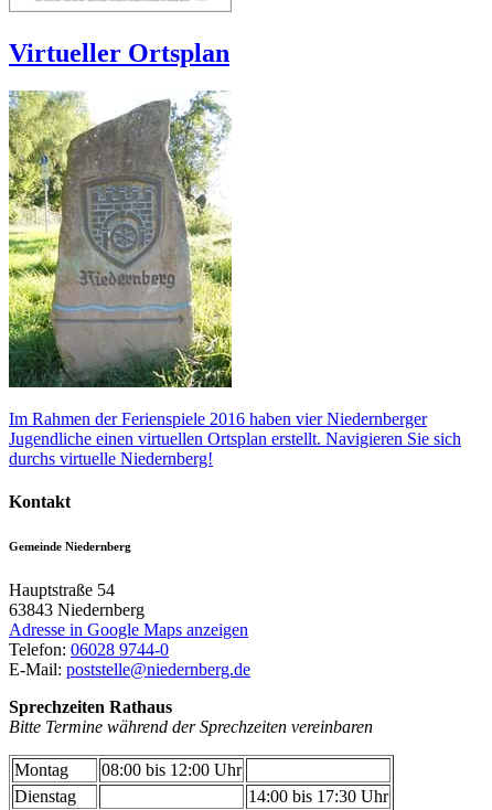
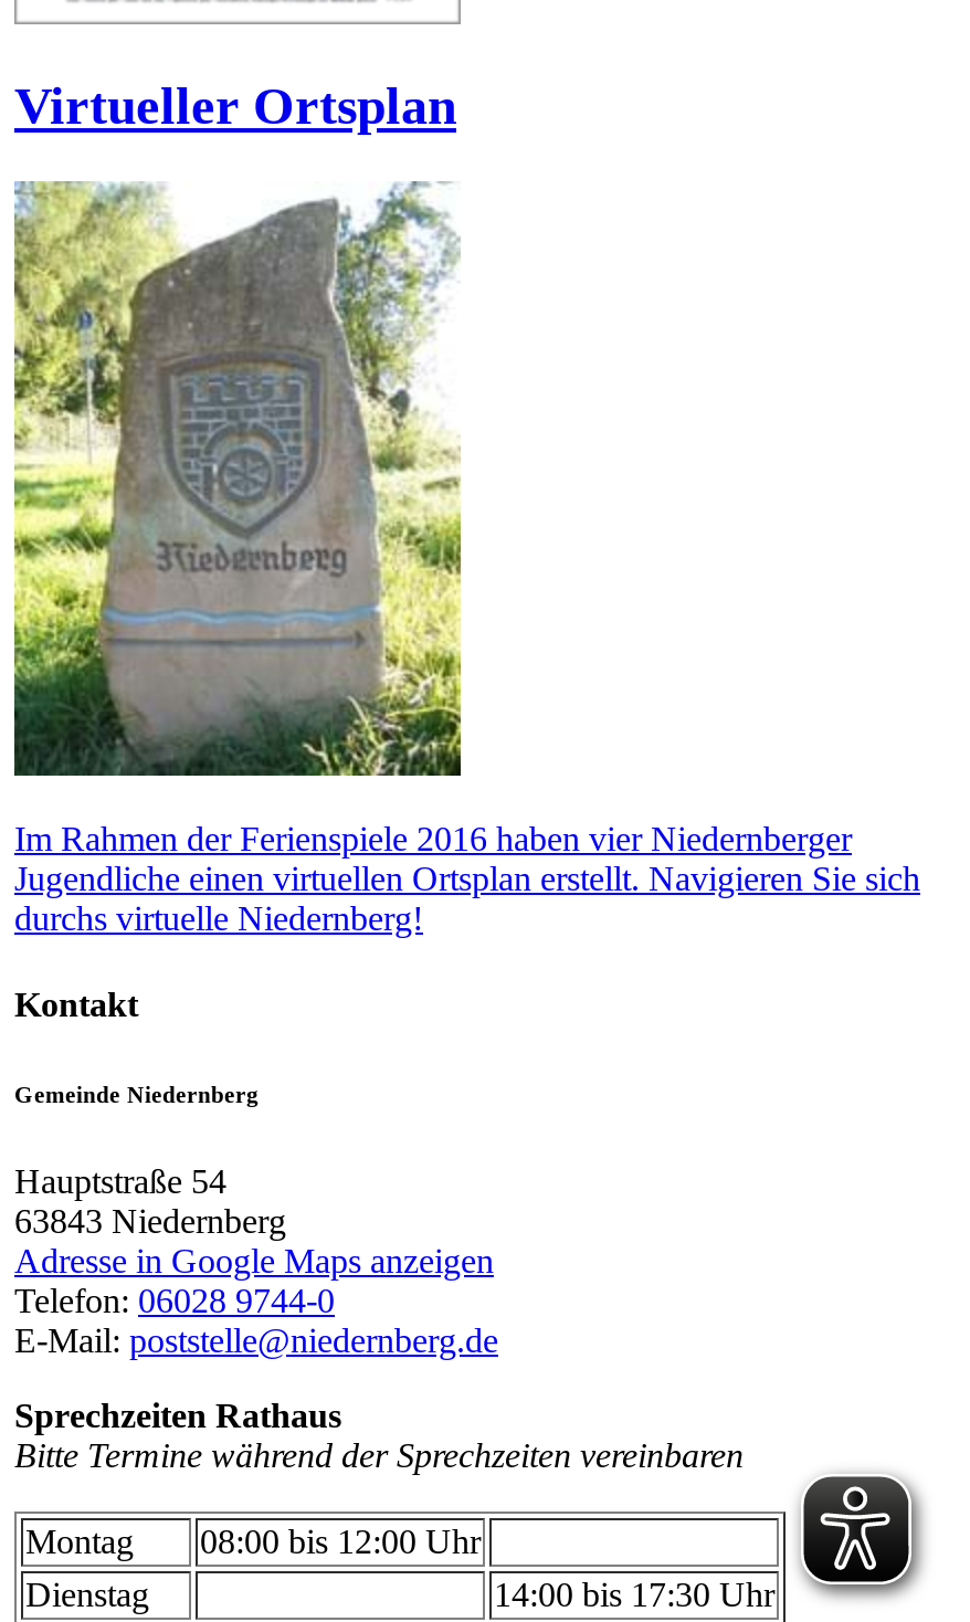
none -> [797,1472,925,1600] [image]

